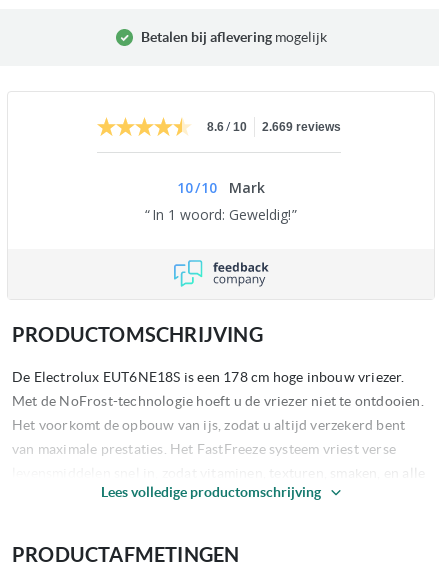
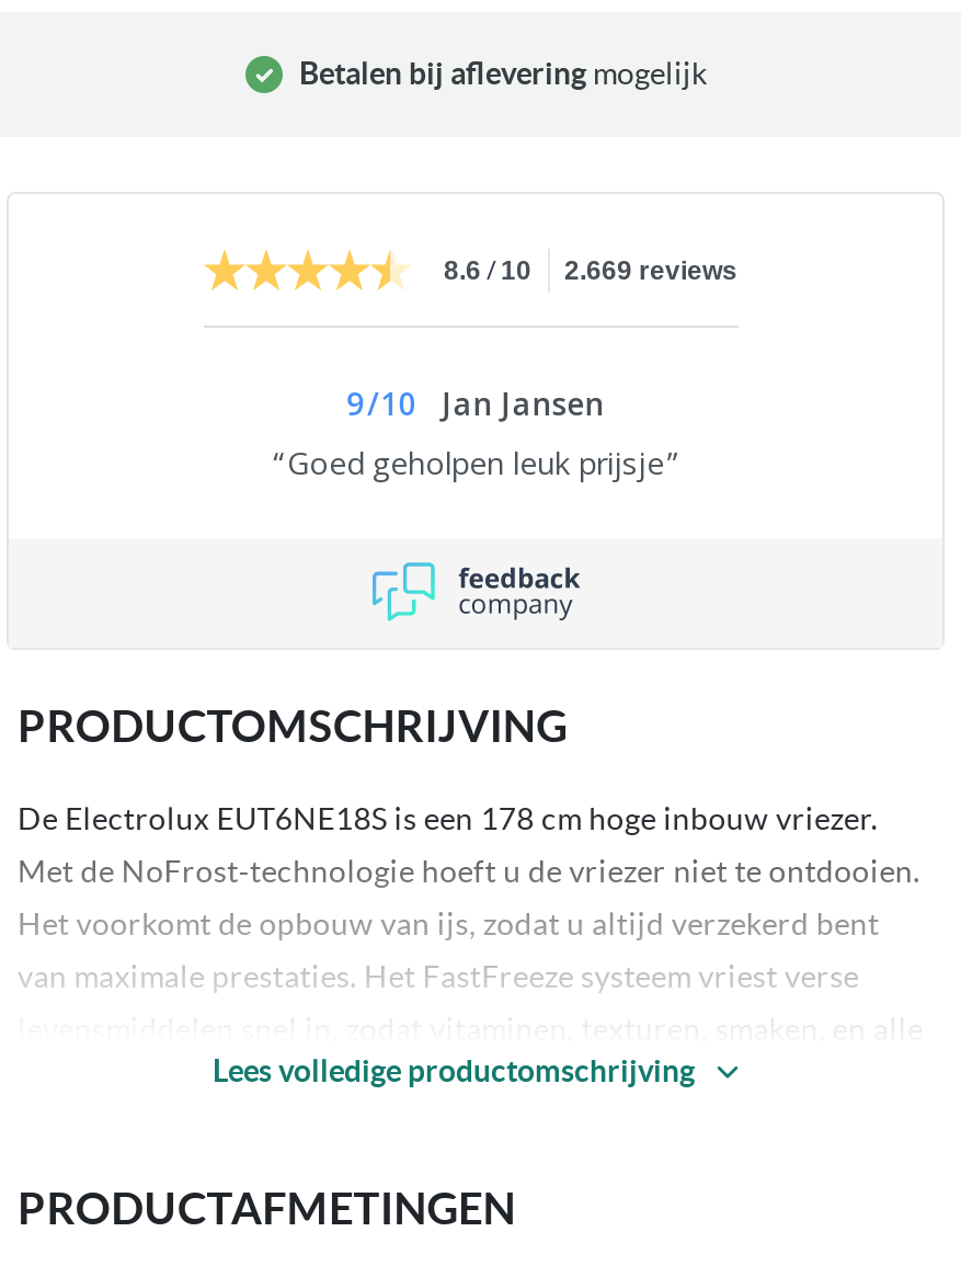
[147,178,294,224] 10 / 10 | Mark | In 1 woord: Geweldig! -> [278,382,673,483] 9 / 10 | Jan Jansen | Goed geholpen leuk prijsje

